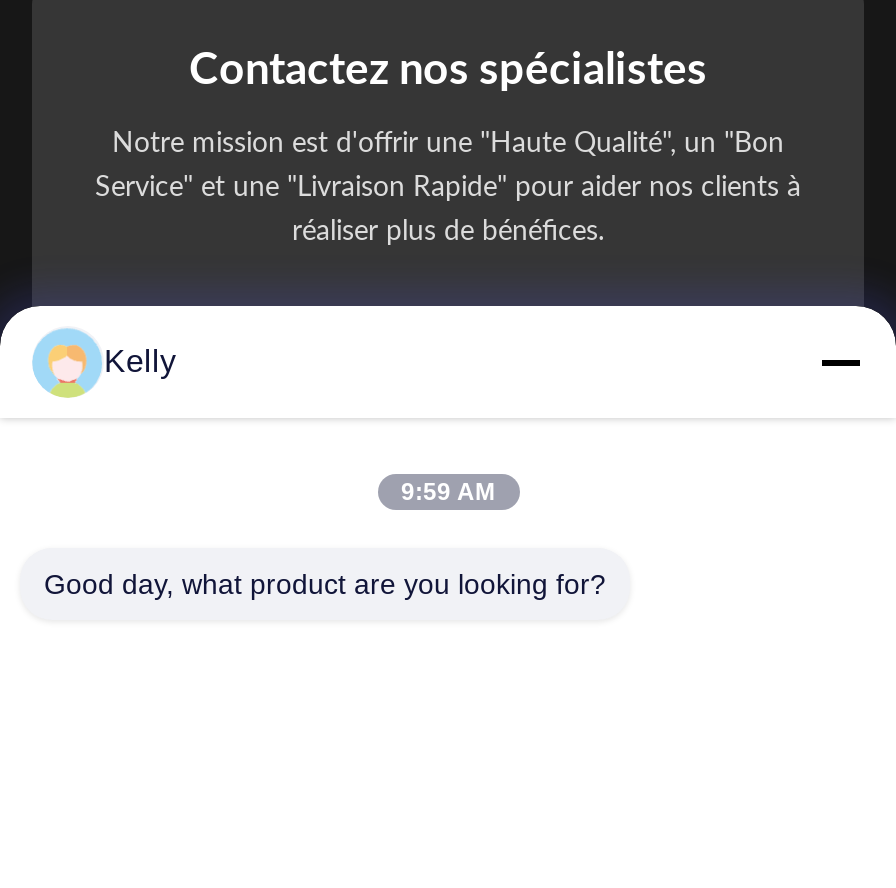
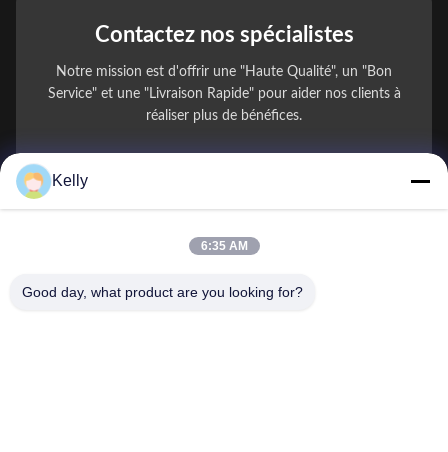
[401,478,495,506] 9:59 AM -> [200,239,247,253] 6:35 AM

